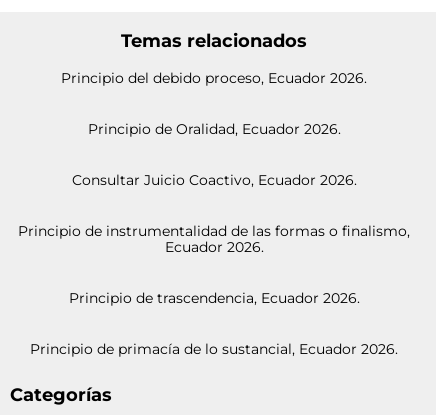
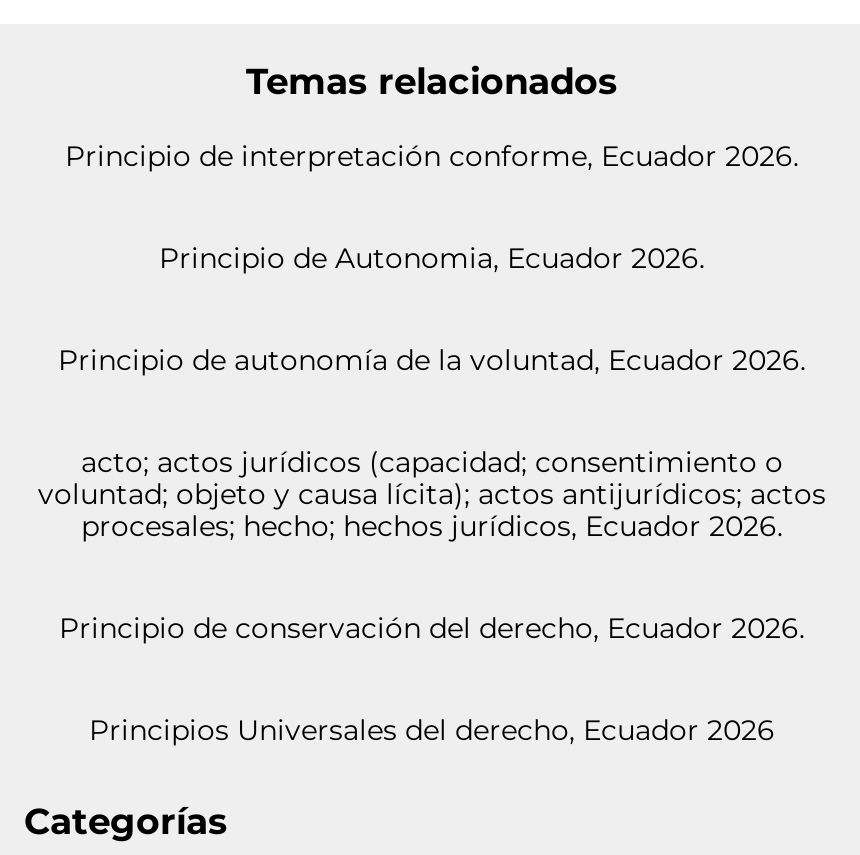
[61,69,367,87] Principio del debido proceso, Ecuador 2026. -> [65,139,799,175] Principio de interpretación conforme, Ecuador 2026.
[87,120,340,138] Principio de Oralidad, Ecuador 2026. -> [159,241,705,277] Principio de Autonomia, Ecuador 2026.
[71,171,356,189] Consultar Juicio Coactivo, Ecuador 2026. -> [58,343,806,379] Principio de autonomía de la voluntad, Ecuador 2026.
[18,222,410,256] Principio de instrumentalidad de las formas o finalismo, | Ecuador 2026. -> [38,445,826,545] acto; actos jurídicos (capacidad; consentimiento o | voluntad; objeto y causa lícita); actos antijurídicos; actos | procesales; hecho; hechos jurídicos, Ecuador 2026.
[68,289,359,307] Principio de trascendencia, Ecuador 2026. -> [59,611,805,647] Principio de conservación del derecho, Ecuador 2026.
[30,340,398,358] Principio de primacía de lo sustancial, Ecuador 2026. -> [89,713,775,749] Principios Universales del derecho, Ecuador 2026

